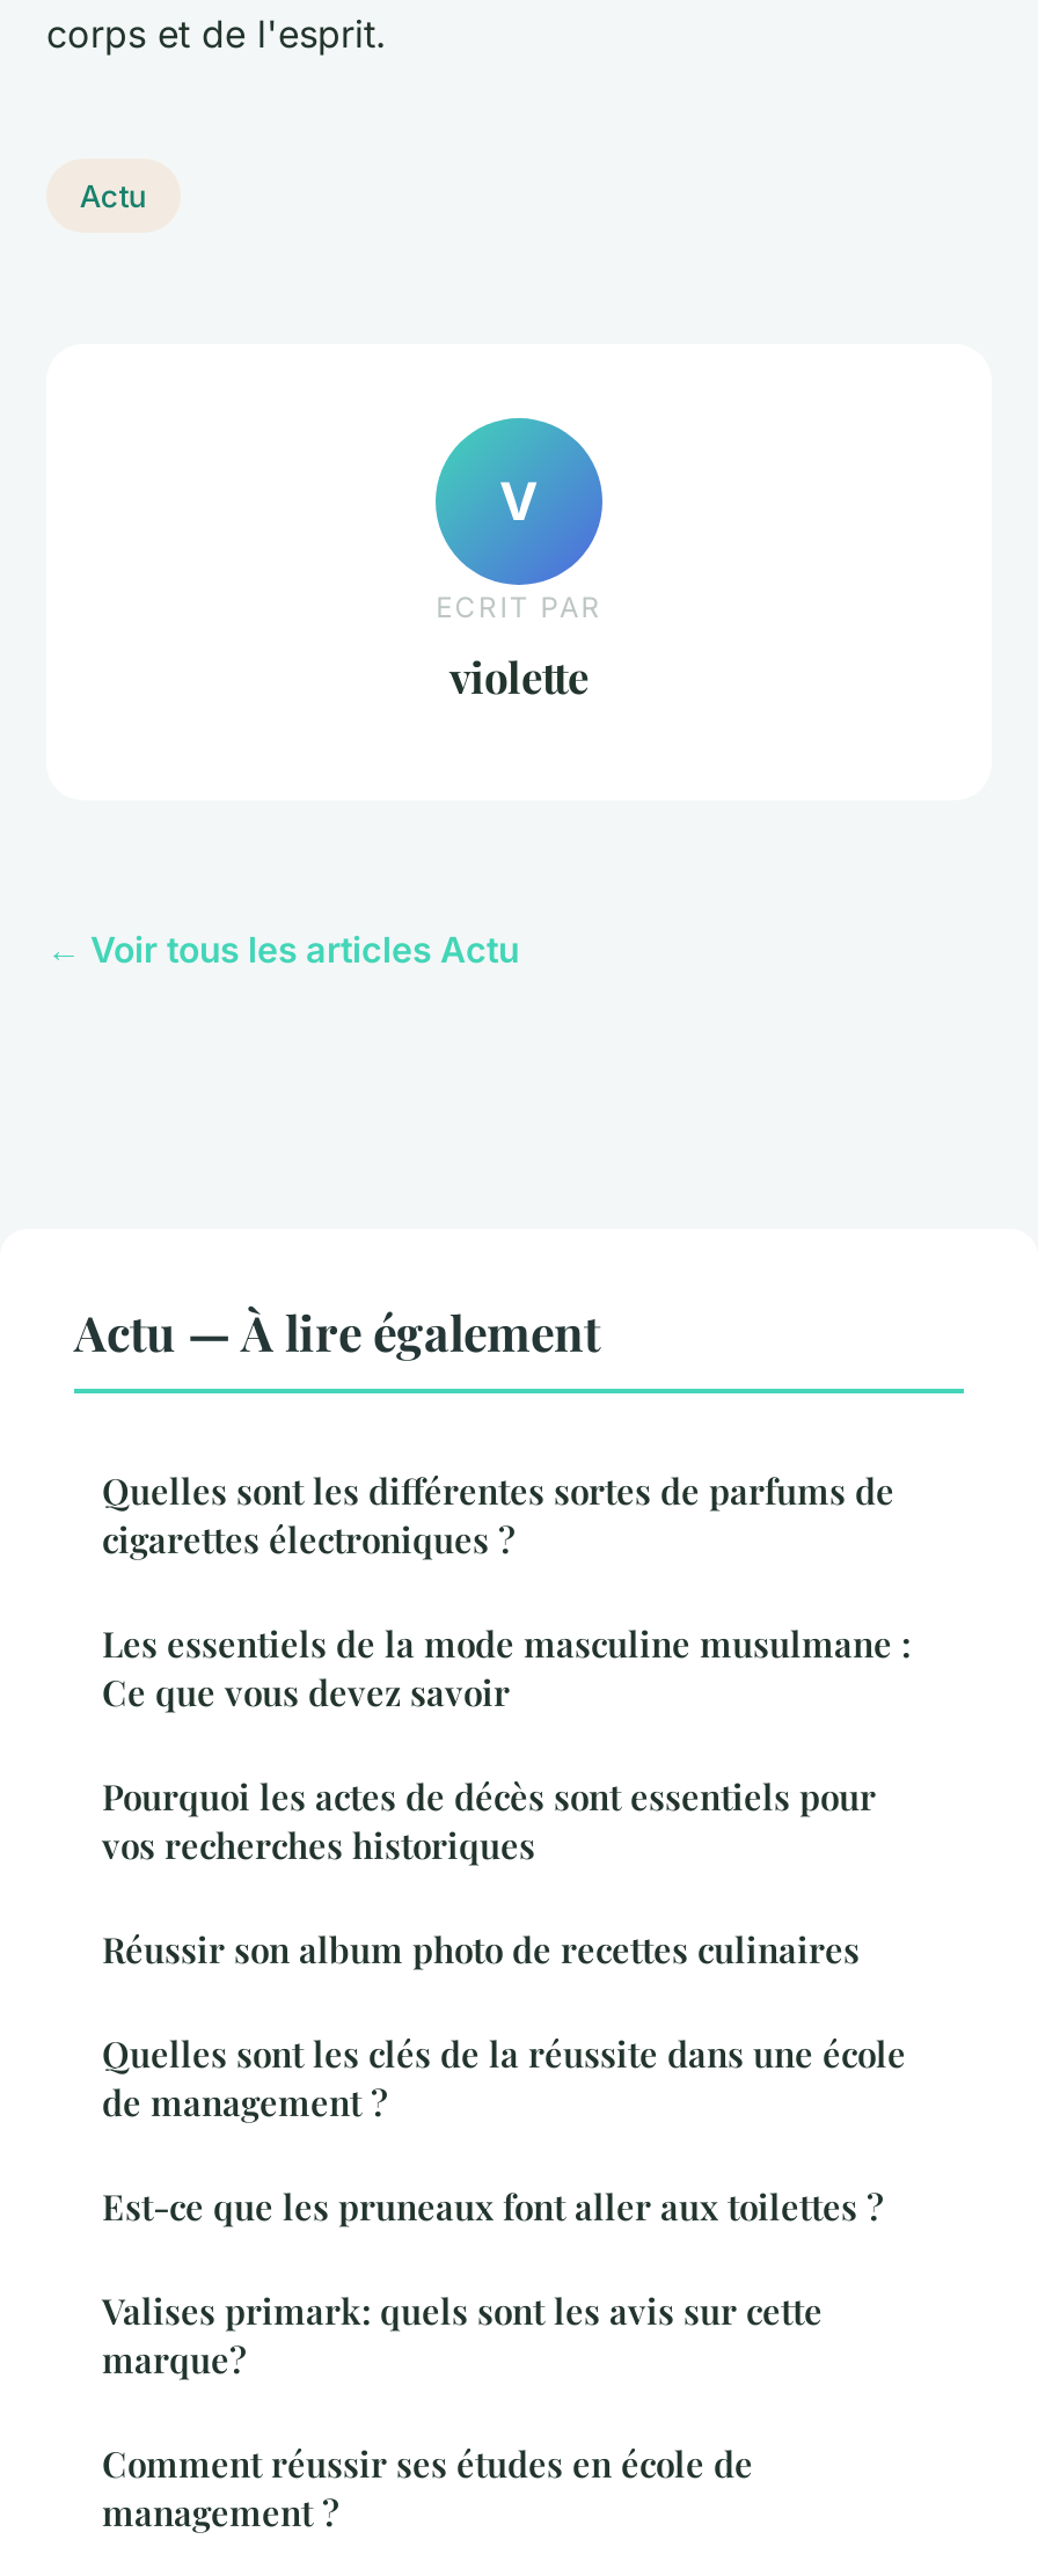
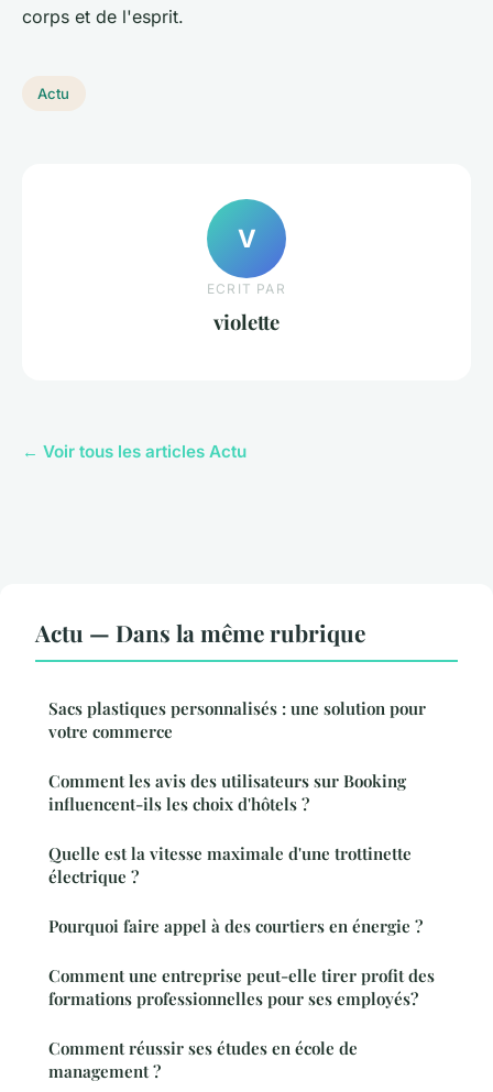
[74,1299,911,2383] Actu — À lire également | Quelles sont les différentes sortes de parfums de | cigarettes électroniques ? | Les essentiels de la mode masculine musulmane : | Ce que vous devez savoir | Pourquoi les actes de décès sont essentiels pour | vos recherches historiques | Réussir son album photo de recettes culinaires | Quelles sont les clés de la réussite dans une école | de management ? | Est-ce que les pruneaux font aller aux toilettes ? | Valises primark: quels sont les avis sur cette | marque? -> [35,617,435,1010] Actu — Dans la même rubrique | Sacs plastiques personnalisés : une solution pour | votre commerce | Comment les avis des utilisateurs sur Booking | influencent-ils les choix d'hôtels ? | Quelle est la vitesse maximale d'une trottinette | électrique ? | Pourquoi faire appel à des courtiers en énergie ? | Comment une entreprise peut-elle tirer profit des | formations professionnelles pour ses employés?

